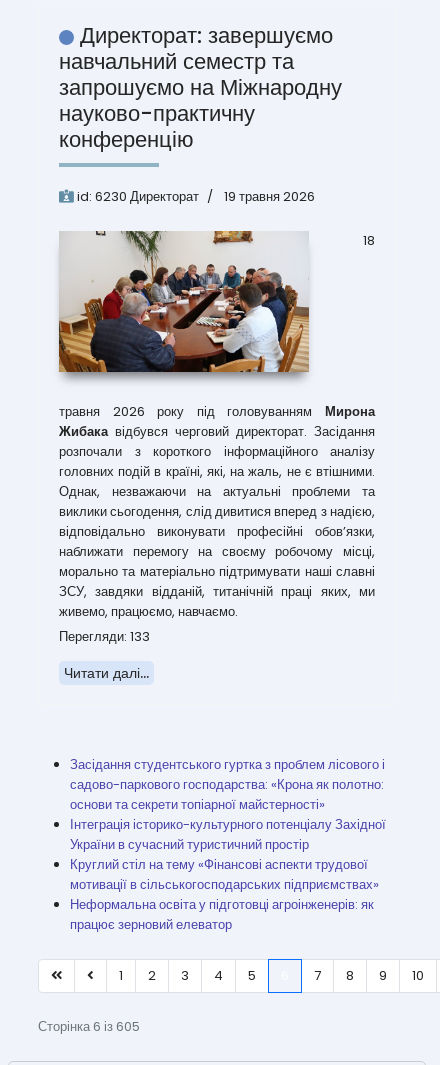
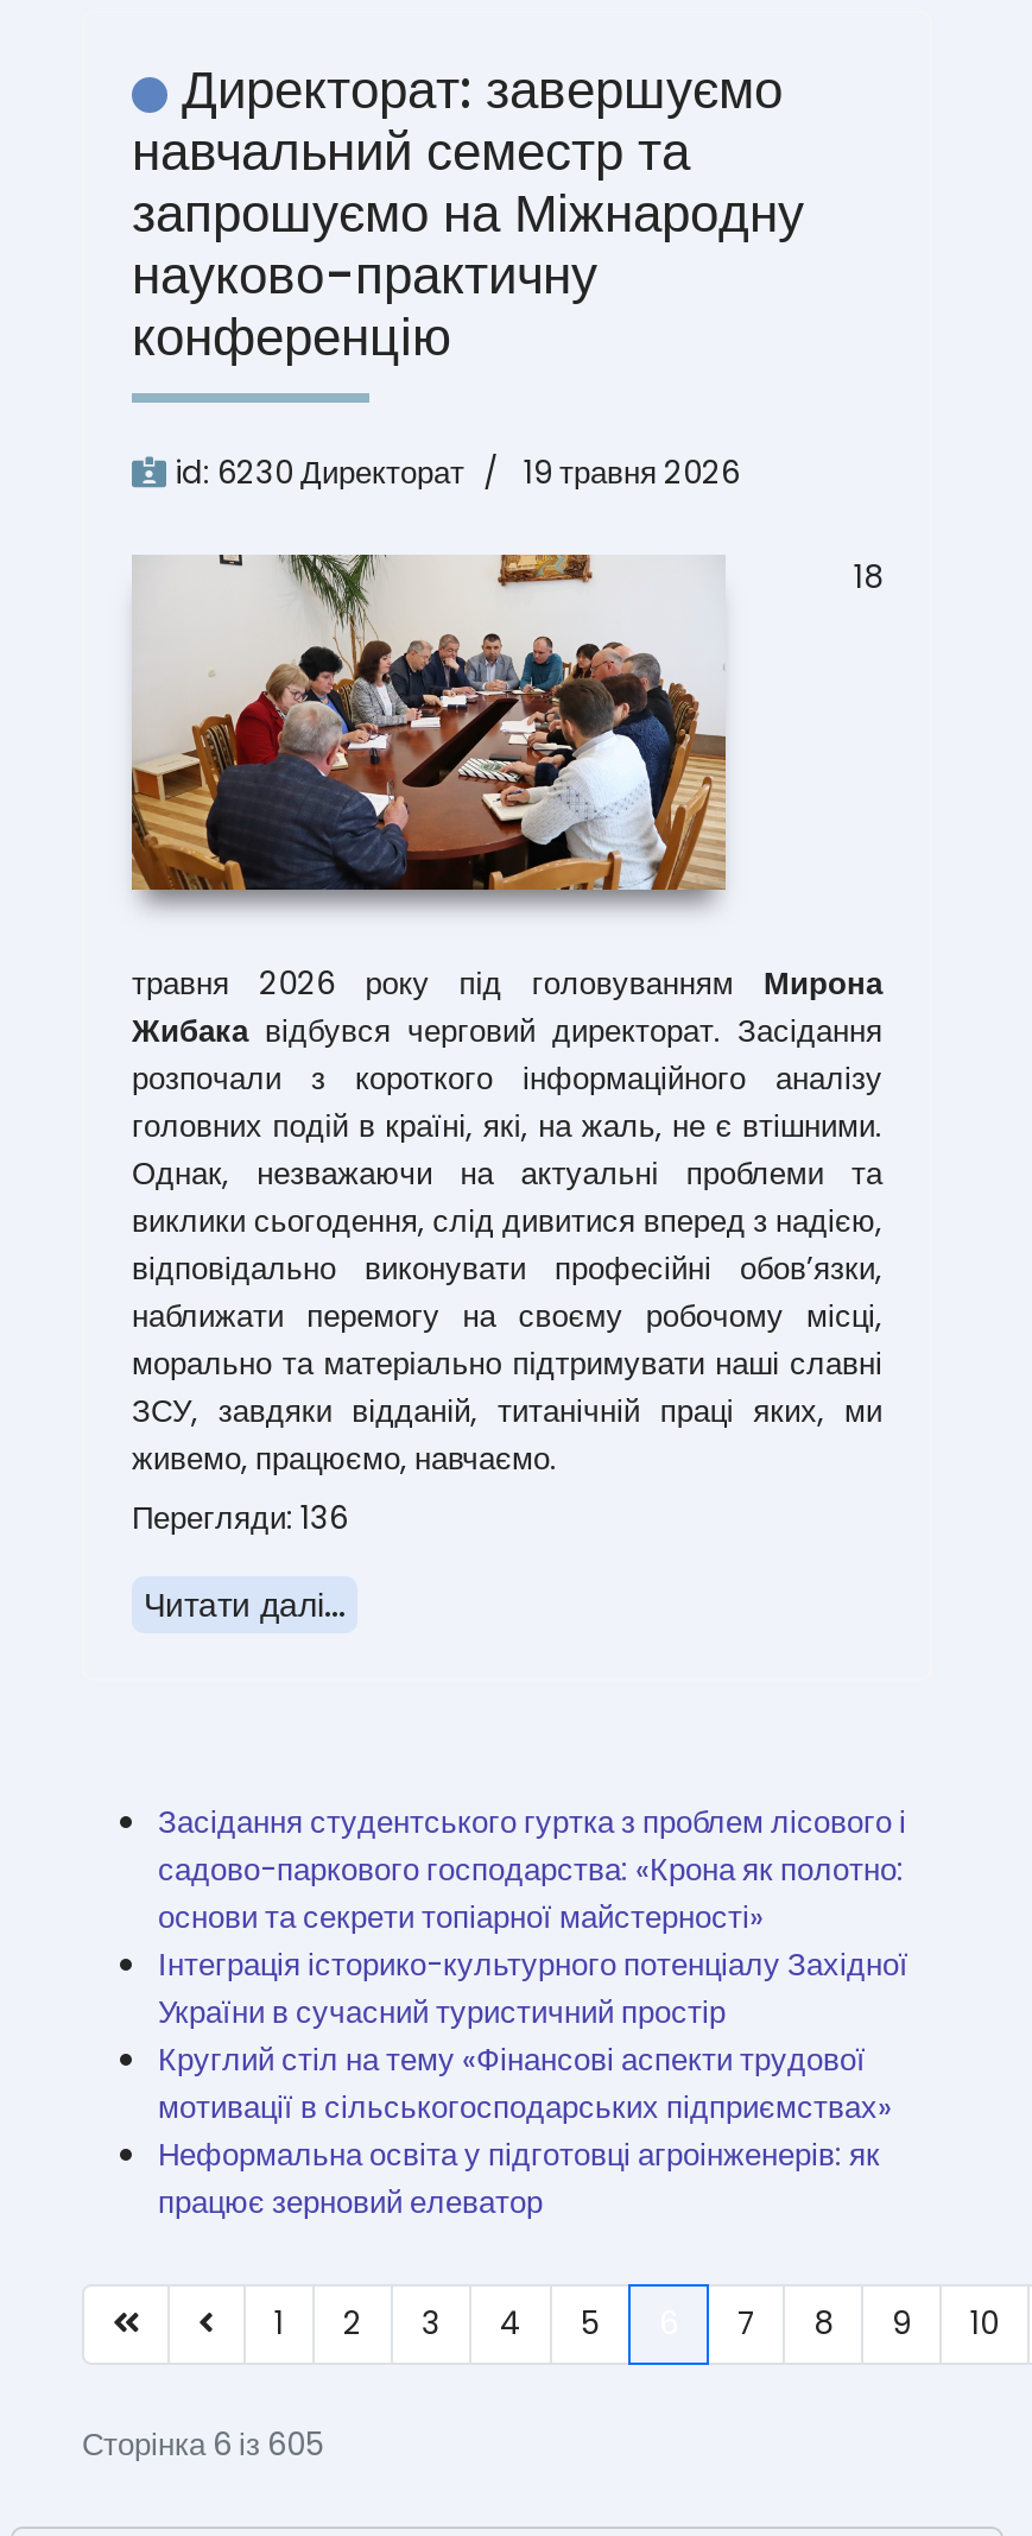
[59,627,150,646] Перегляди: 133 -> [132,1495,348,1540] Перегляди: 136

